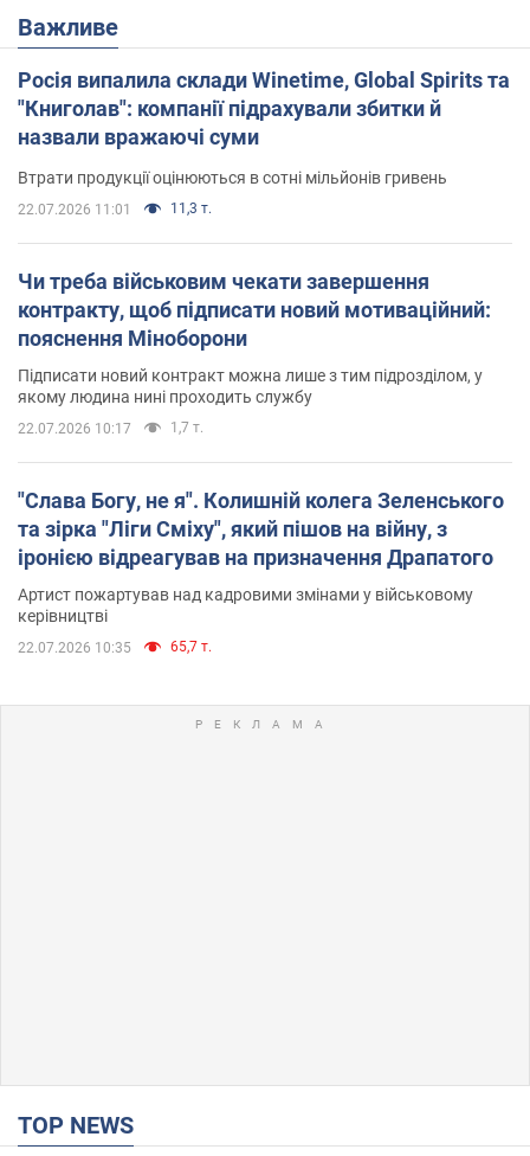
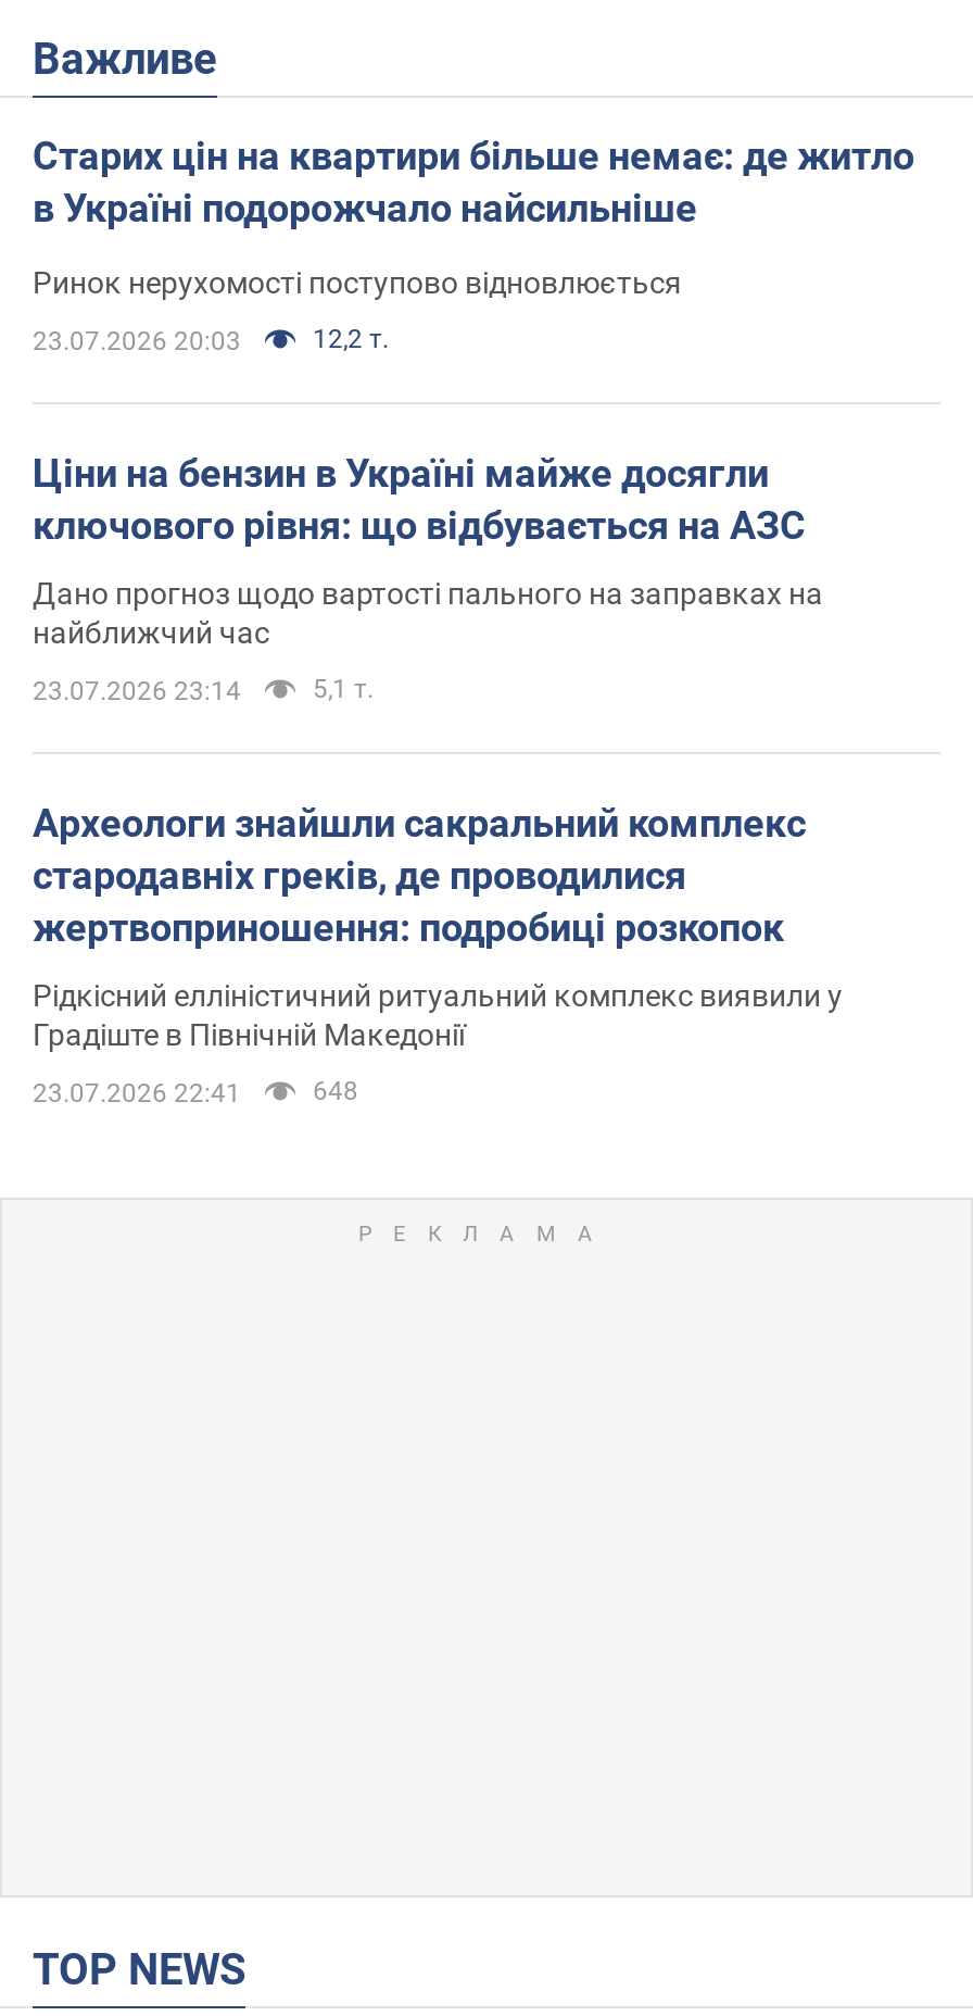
[18,67,510,149] Росія випалила склади Winetime, Global Spirits та | "Книголав": компанії підрахували збитки й | назвали вражаючі суми -> [33,132,914,230] Старих цін на квартири більше немає: де житло | в Україні подорожчало найсильніше
[18,168,447,187] Втрати продукції оцінюються в сотні мільйонів гривень -> [33,265,682,299] Ринок нерухомості поступово відновлюється
[18,200,212,218] 22.07.2026 11:01 | 11,3 т. -> [33,323,389,356] 23.07.2026 20:03 | 12,2 т.
[18,269,491,350] Чи треба військовим чекати завершення | контракту, щоб підписати новий мотиваційний: | пояснення Міноборони -> [33,449,806,547] Ціни на бензин в Україні майже досягли | ключового рівня: що відбувається на АЗС
[18,366,483,406] Підписати новий контракт можна лише з тим підрозділом, у | якому людина нині проходить службу -> [33,575,823,649] Дано прогноз щодо вартості пального на заправках на | найближчий час
[18,419,203,437] 22.07.2026 10:17 | 1,7 т. -> [33,673,374,706] 23.07.2026 23:14 | 5,1 т.
[18,488,504,569] "Слава Богу, не я". Колишній колега Зеленського | та зірка "Ліги Сміху", який пішов на війну, з | іронією відреагував на призначення Драпатого -> [33,799,806,949] Археологи знайшли сакральний комплекс | стародавніх греків, де проводилися | жертвоприношення: подробиці розкопок
[18,585,473,625] Артист пожартував над кадровими змінами у військовому | керівництві -> [33,977,843,1051] Рідкісний елліністичний ритуальний комплекс виявили у | Градіште в Північній Македонії
[18,638,212,656] 22.07.2026 10:35 | 65,7 т. -> [33,1075,358,1108] 23.07.2026 22:41 | 648

